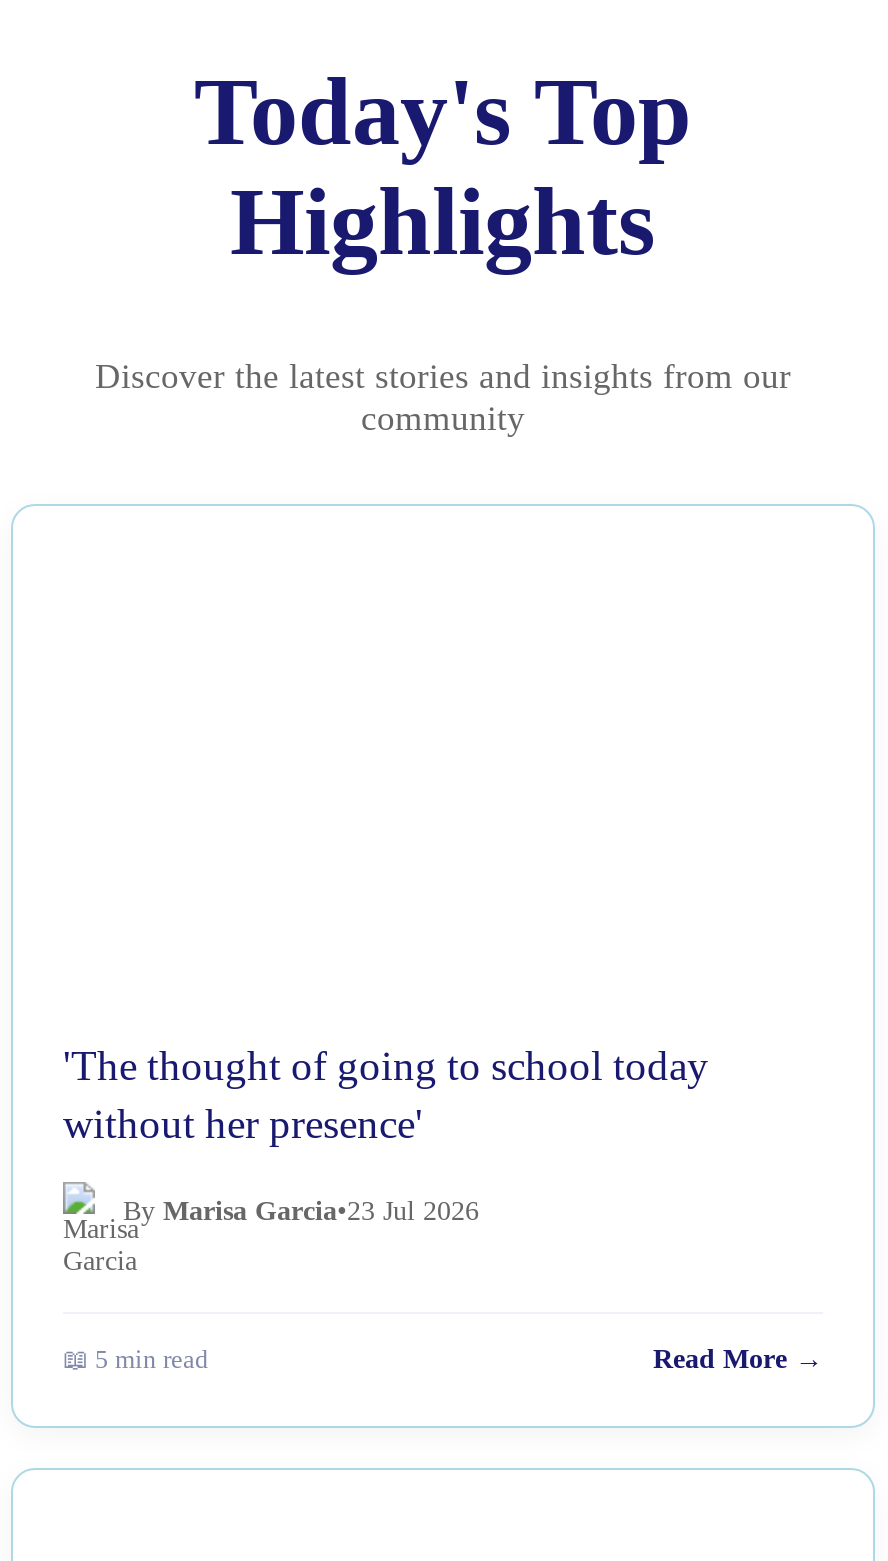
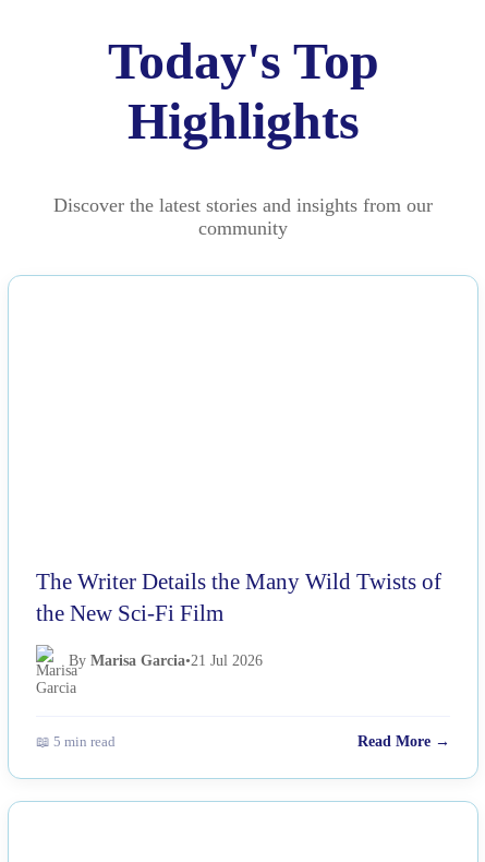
[63,1043,709,1147] 'The thought of going to school today | without her presence' -> [36,569,441,626] The Writer Details the Many Wild Twists of | the New Sci-Fi Film
[123,1197,479,1227] By Marisa Garcia•23 Jul 2026 -> [69,653,263,669] By Marisa Garcia•21 Jul 2026

